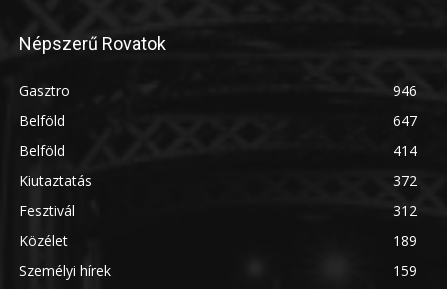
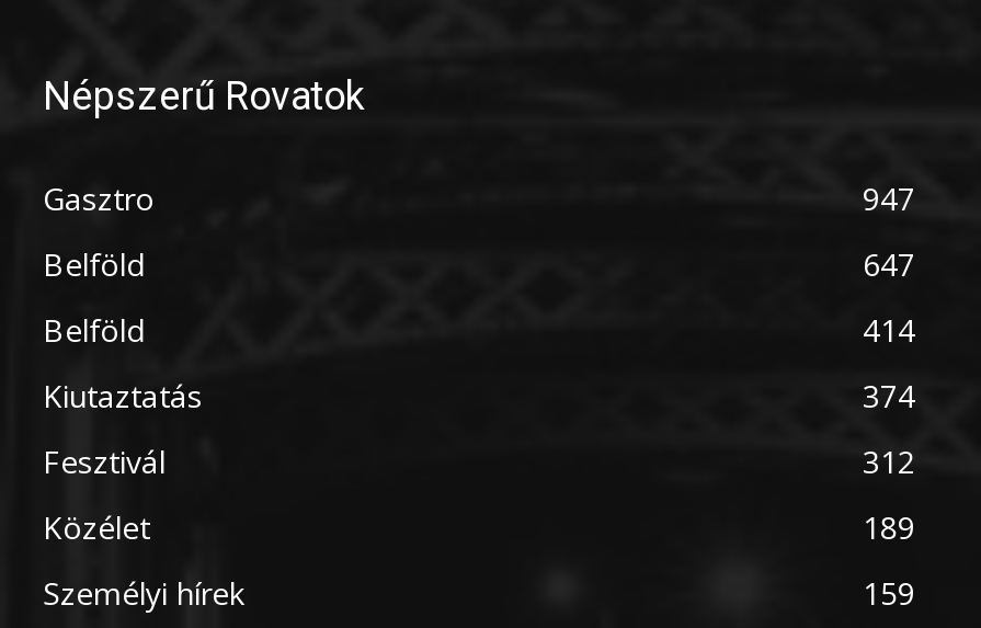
[393,81,417,100] 946 -> [863,179,915,220] 947
[393,171,417,190] 372 -> [863,376,915,418] 374

